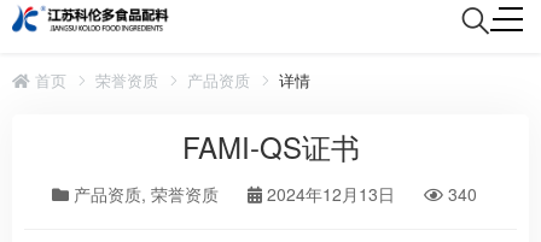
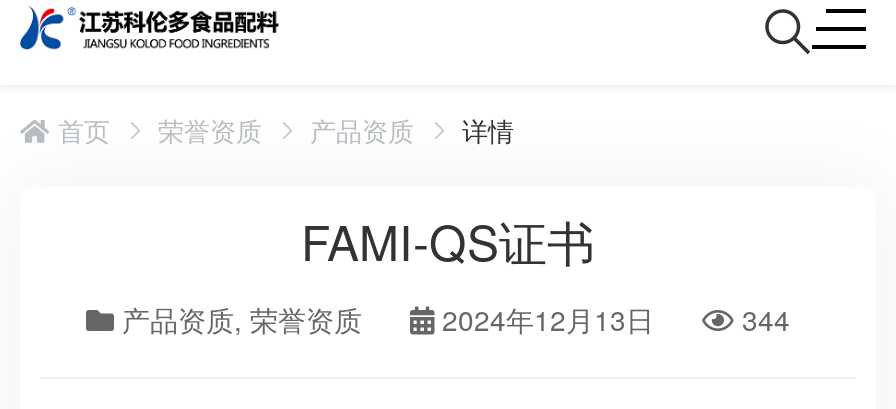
[74,182,477,206] 产品资质,荣誉资质 2024年12月13日 340 -> [122,299,790,339] 产品资质,荣誉资质 2024年12月13日 344

